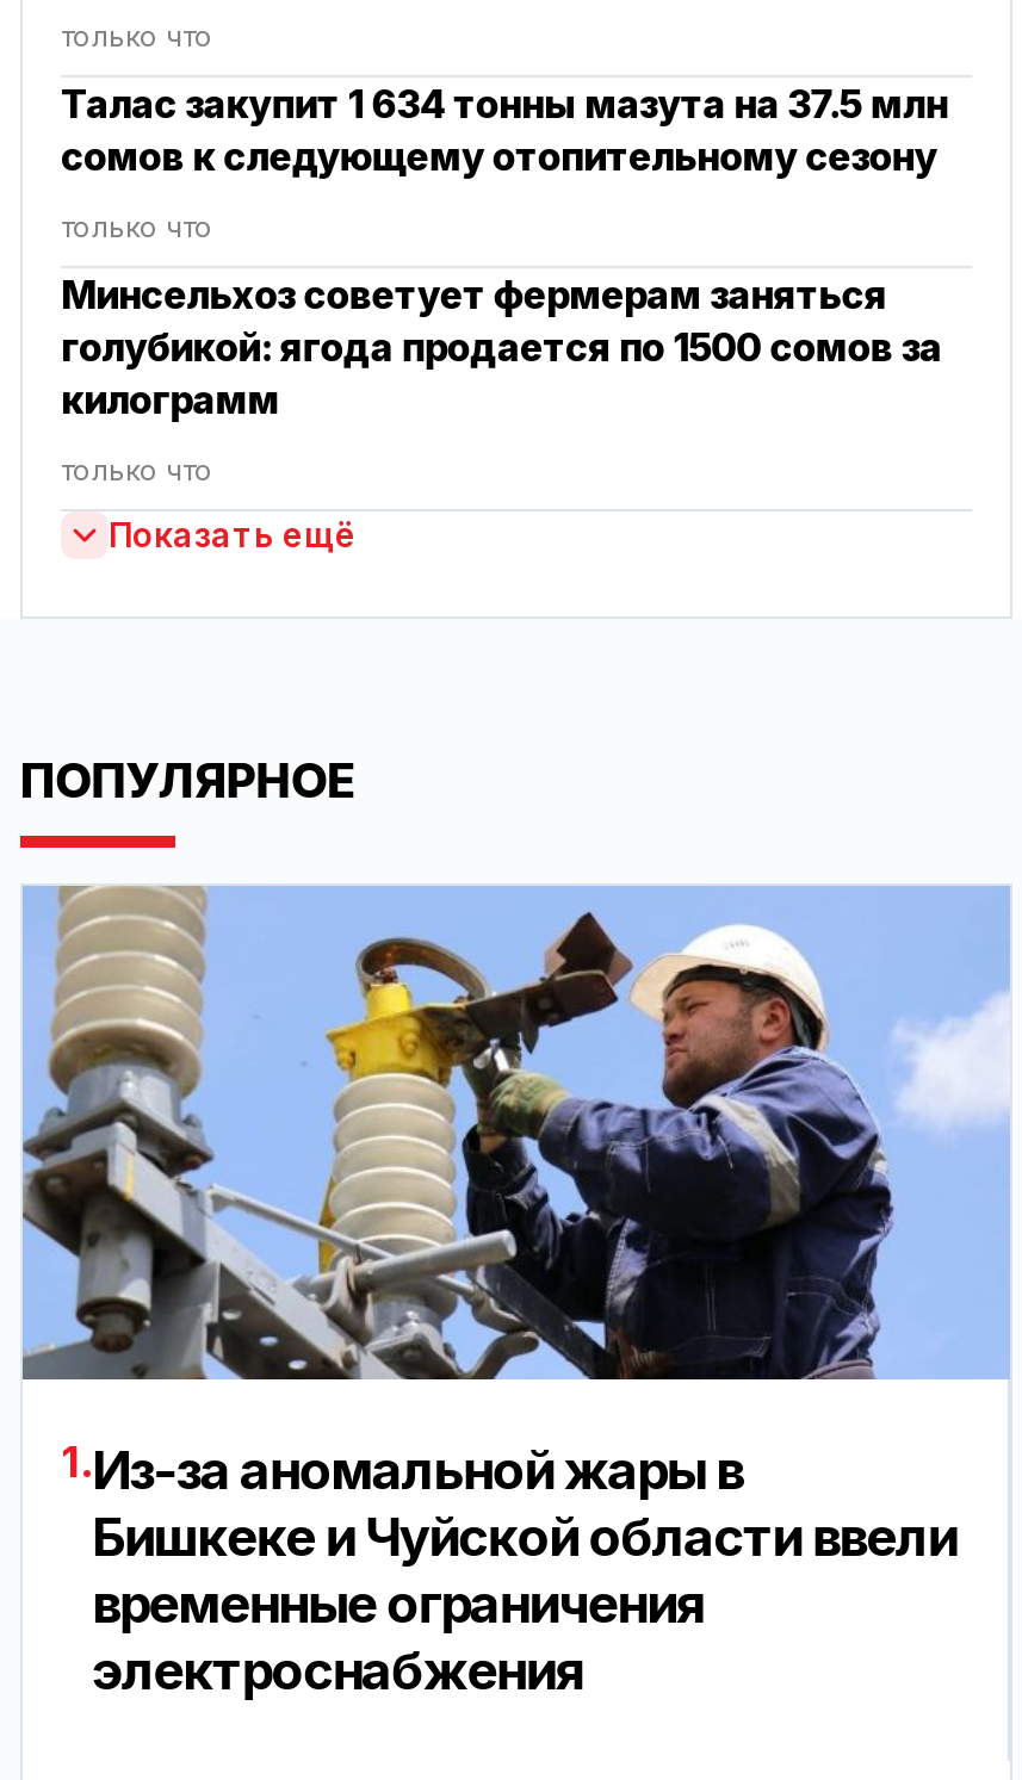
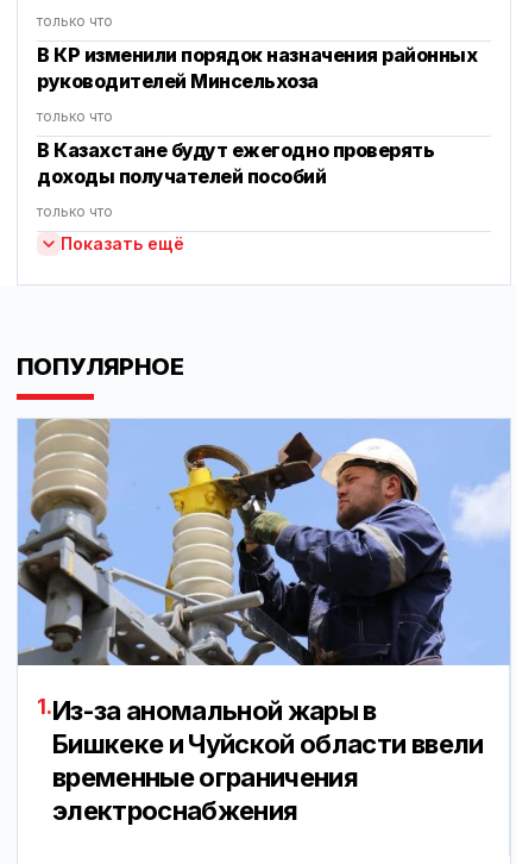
[61,79,948,179] Талас закупит 1 634 тонны мазута на 37.5 млн | сомов к следующему отопительному сезону -> [37,42,477,92] В КР изменили порядок назначения районных | руководителей Минсельхоза
[61,270,942,423] Минсельхоз советует фермерам заняться | голубикой: ягода продается по 1500 сомов за | килограмм -> [37,138,434,188] В Казахстане будут ежегодно проверять | доходы получателей пособий

